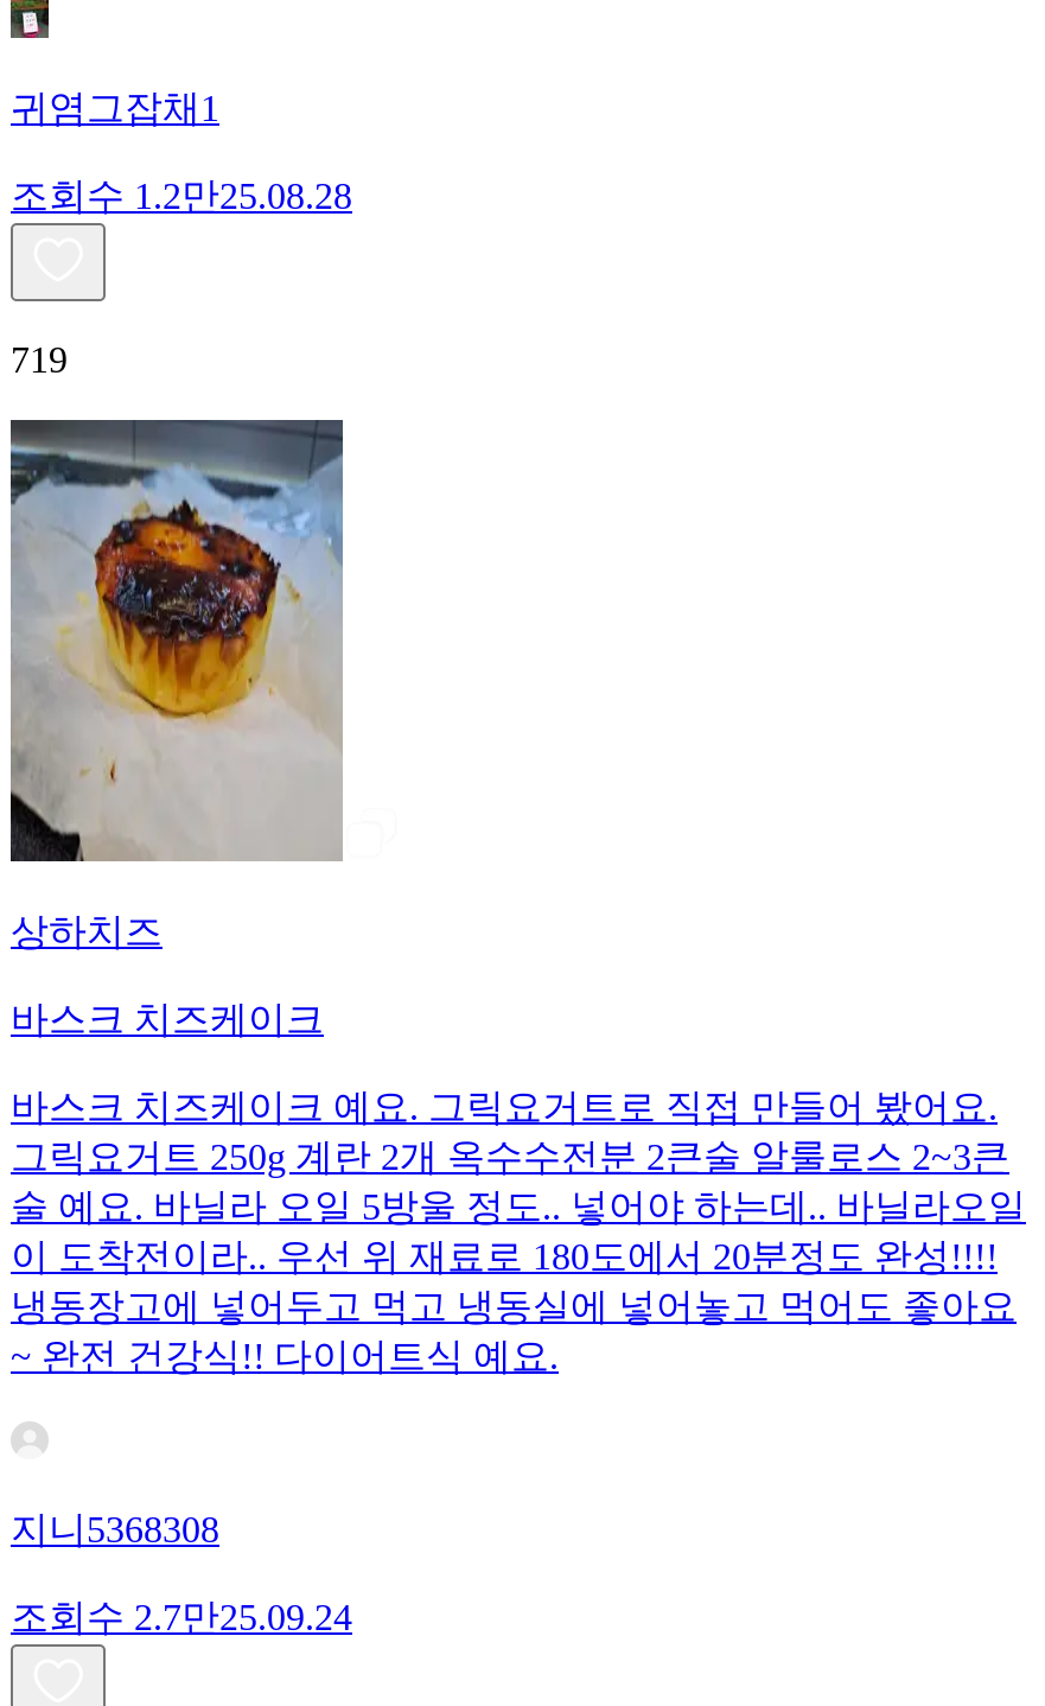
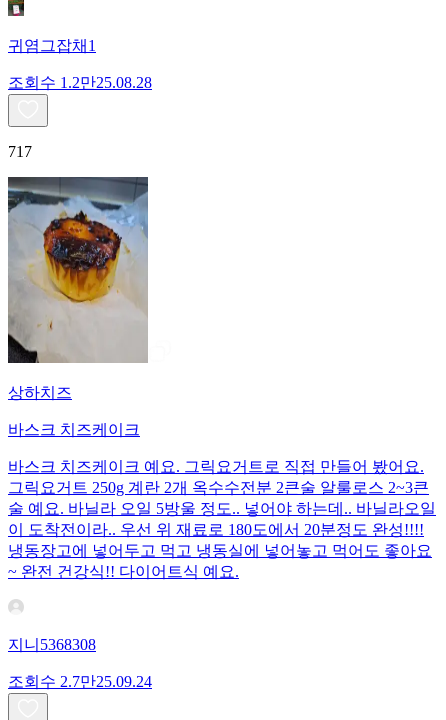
[11,339,68,379] 719 -> [8,143,32,160] 717

